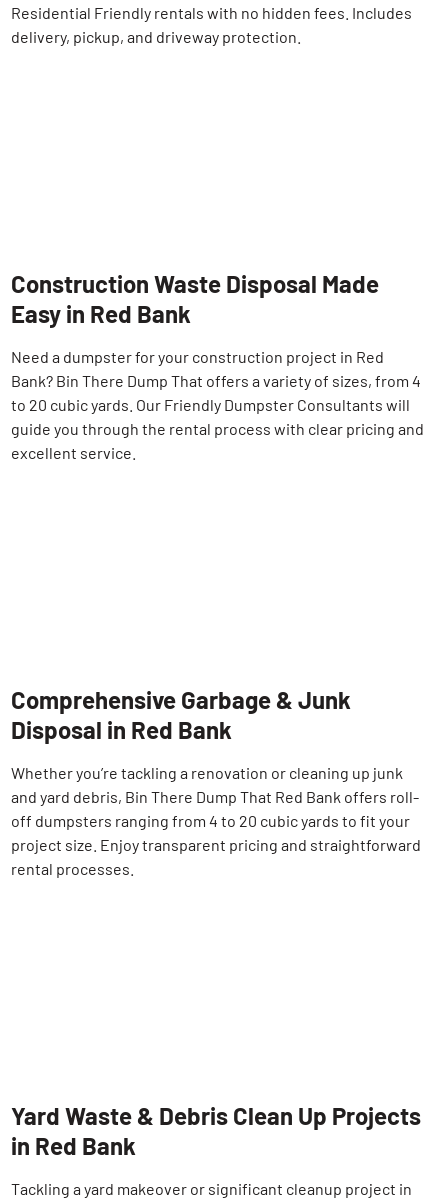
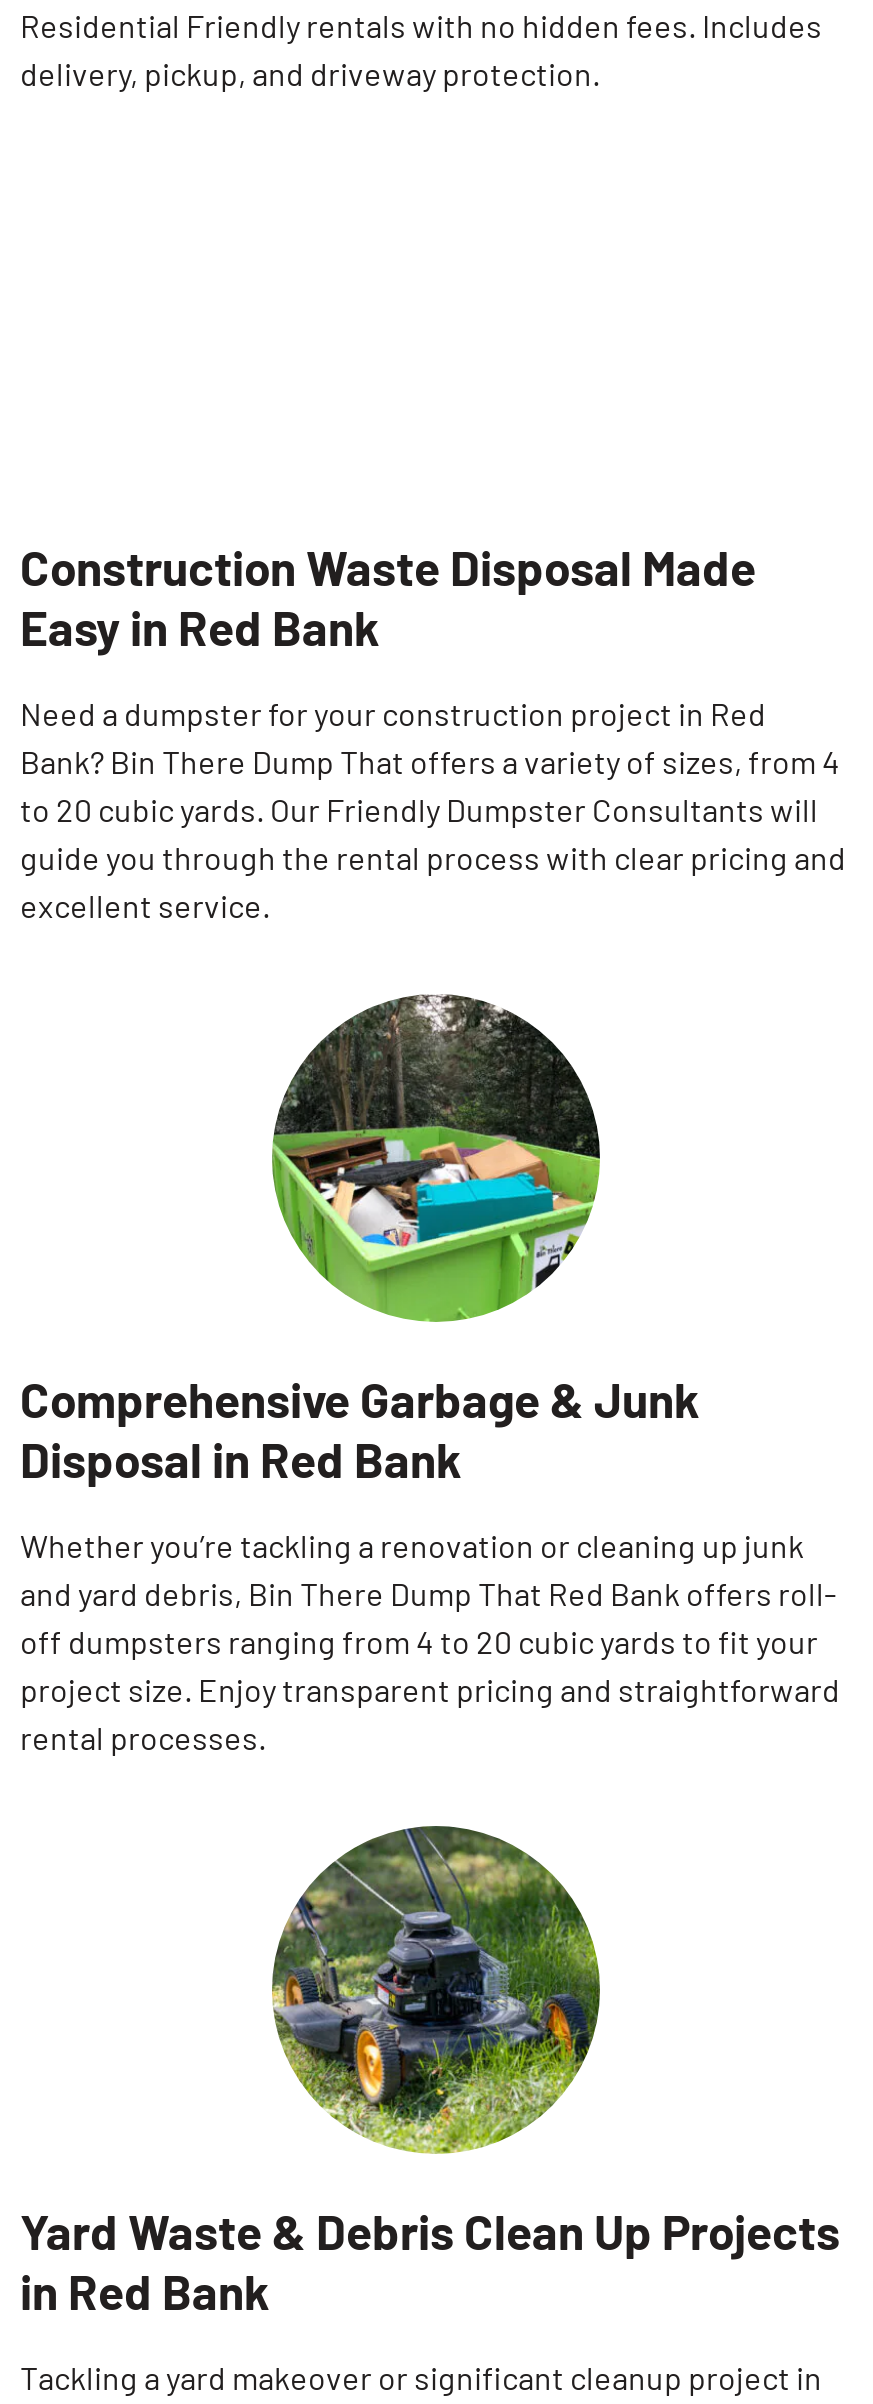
none -> [270,992,602,1324] [image]
none -> [270,1824,602,2156] [image]

